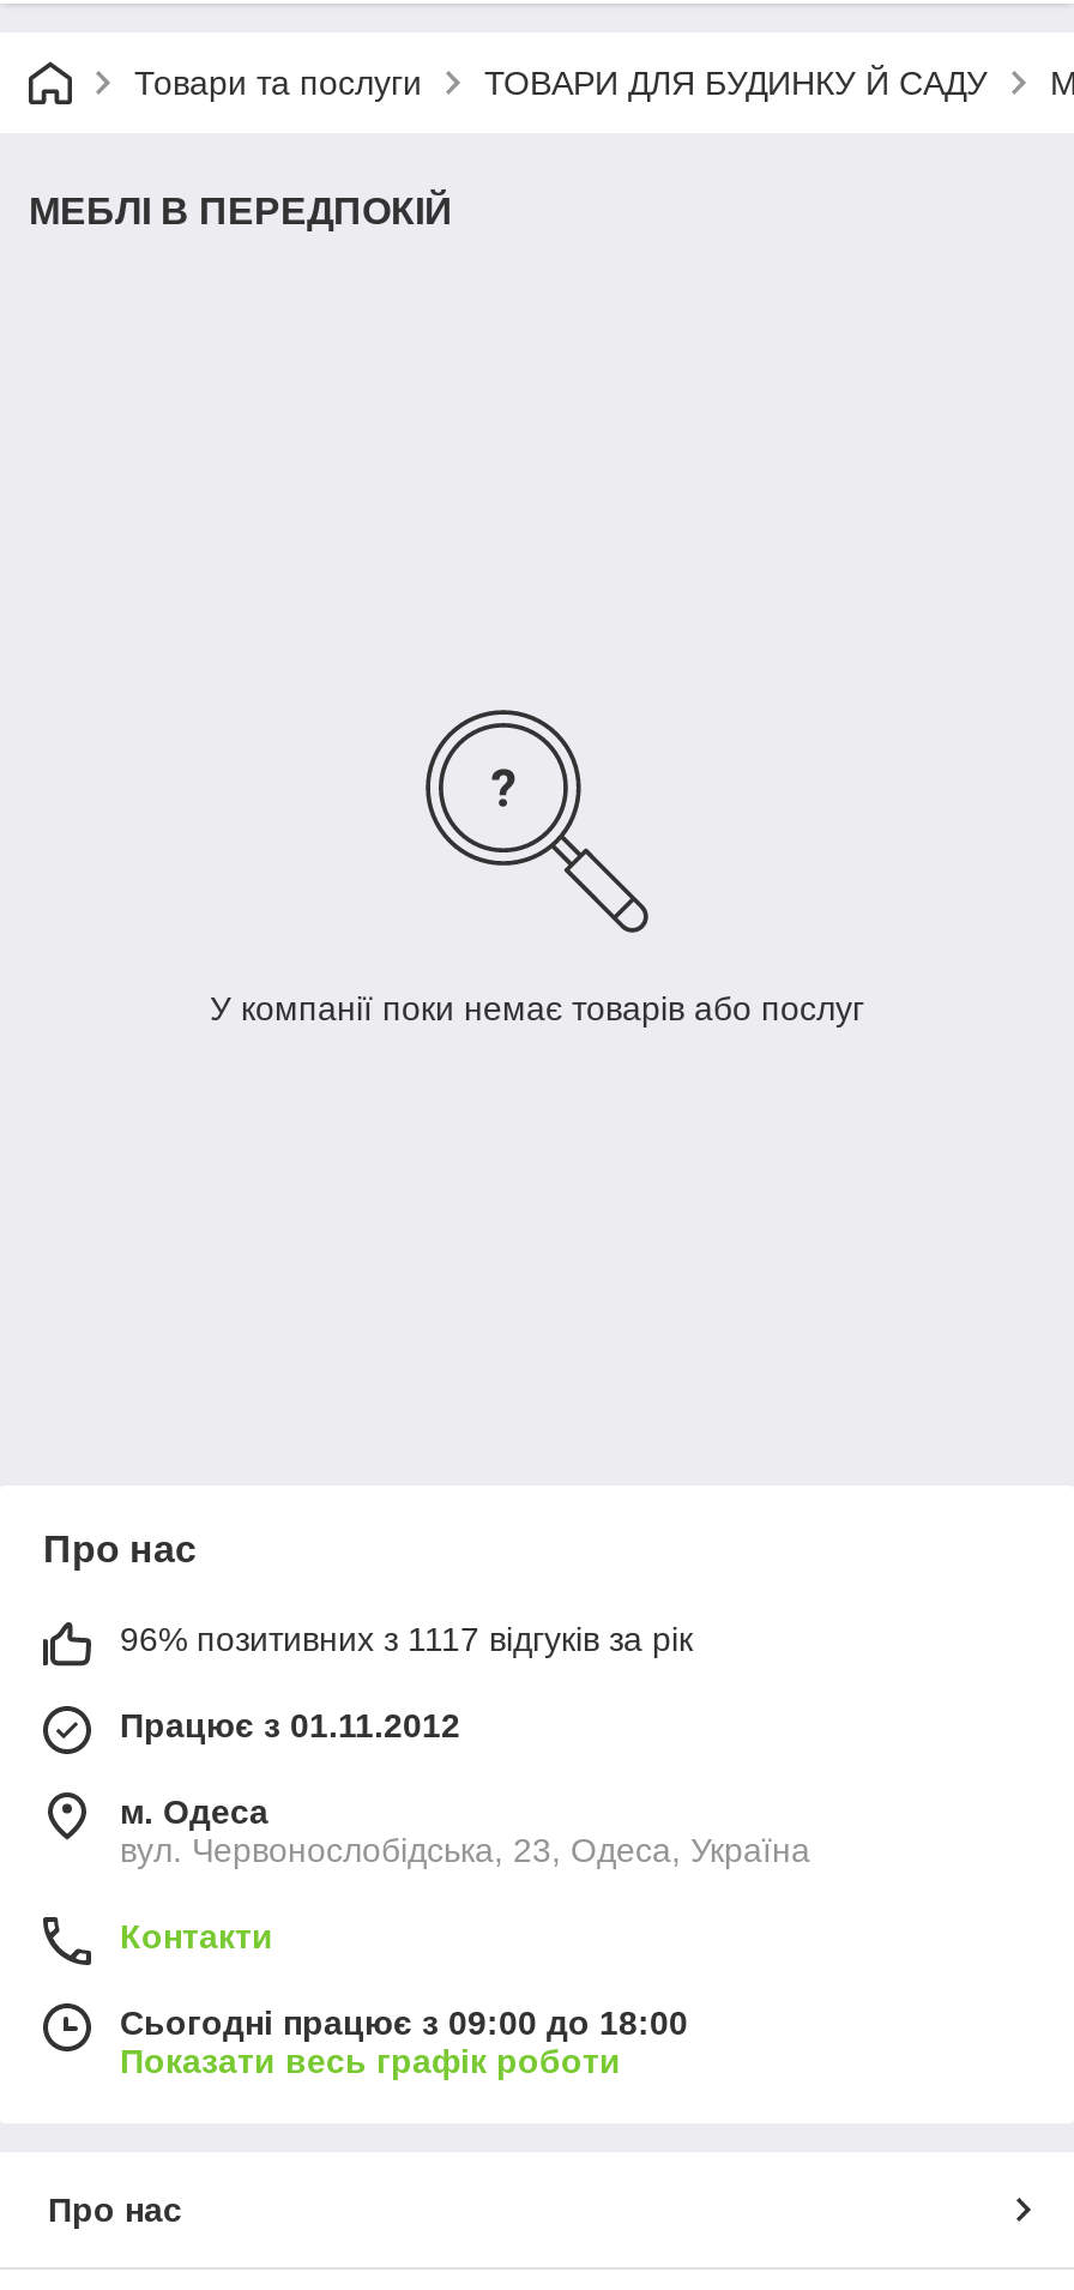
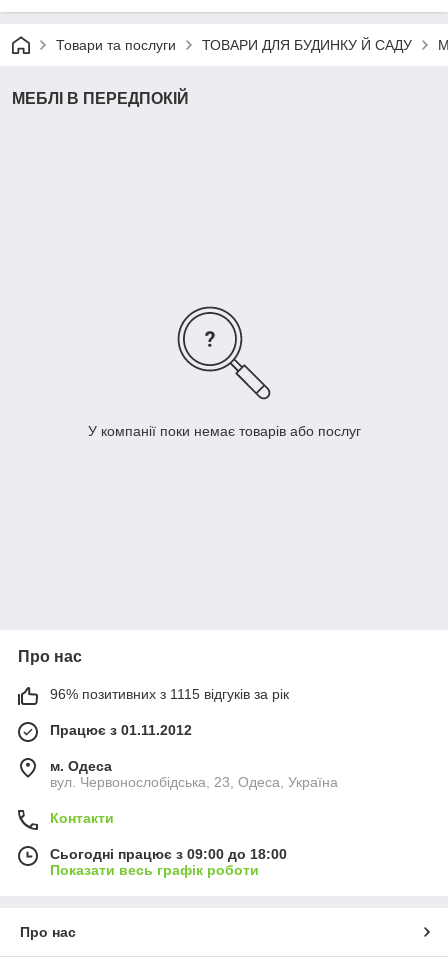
[120,1621,693,1659] 96% позитивних з 1117 відгуків за рік -> [50,686,289,702] 96% позитивних з 1115 відгуків за рік

